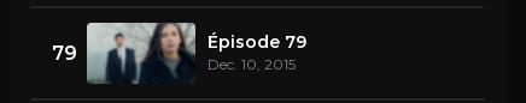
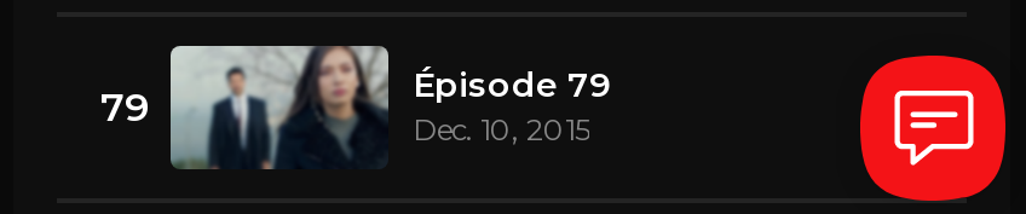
none -> [858,53,1008,203] [image]

